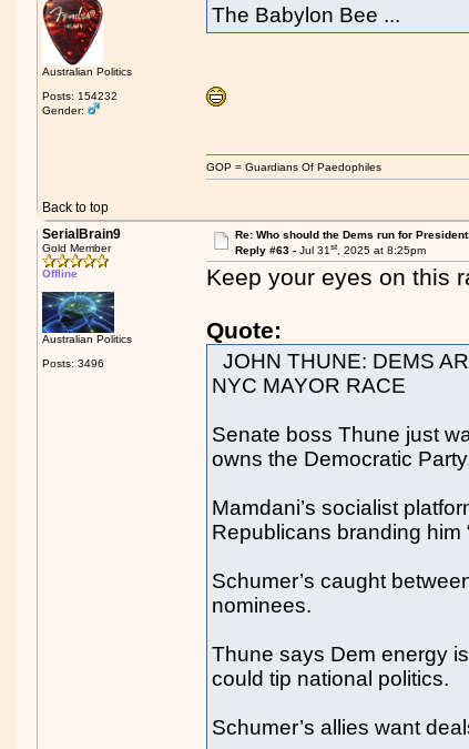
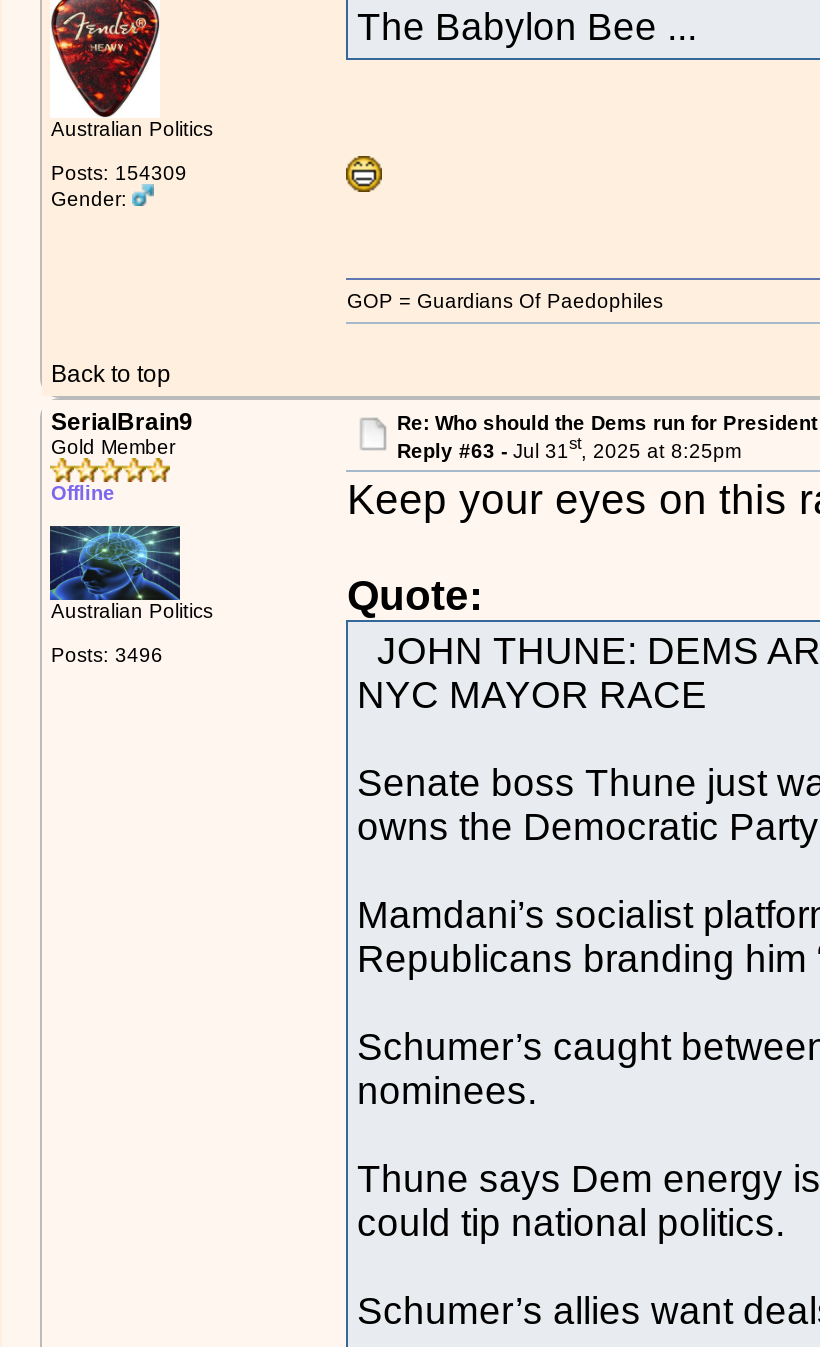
[43,90,118,102] Posts: 154232 -> [51,162,187,184] Posts: 154309

